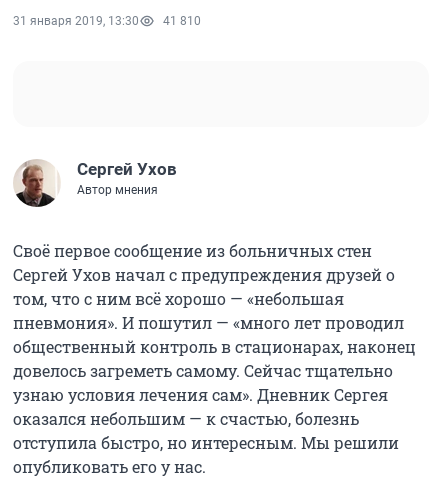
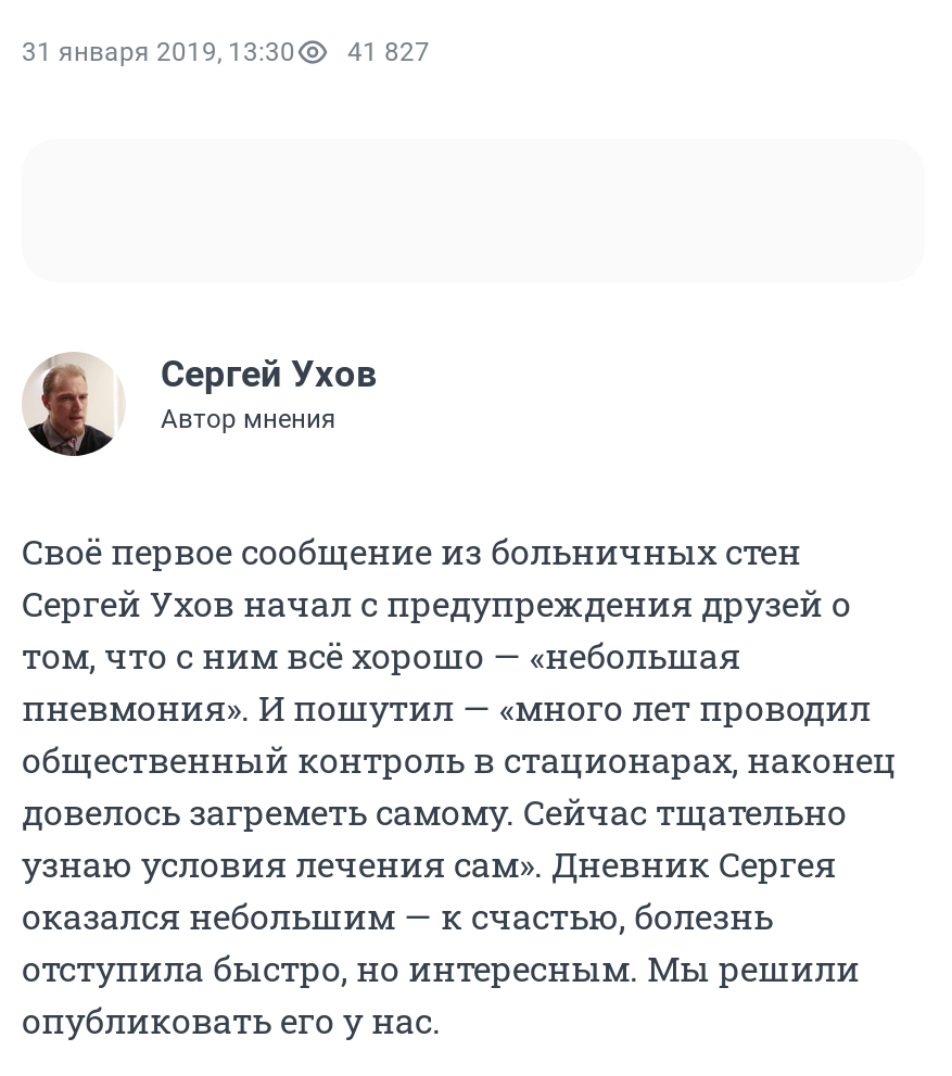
[13,14,201,28] 31 января 2019, 13:30 41 810 -> [22,37,430,68] 31 января 2019, 13:30 41 827

